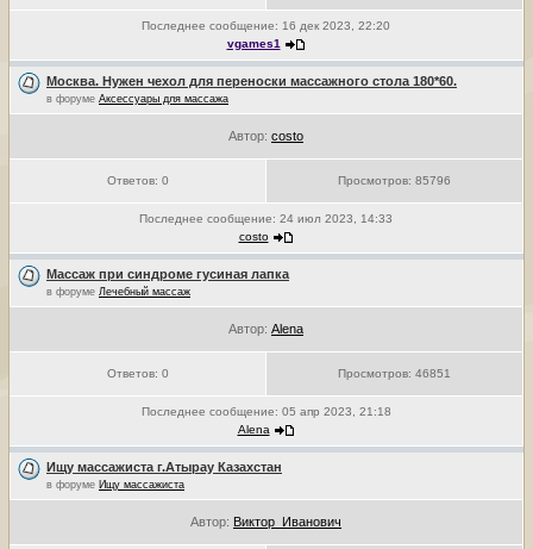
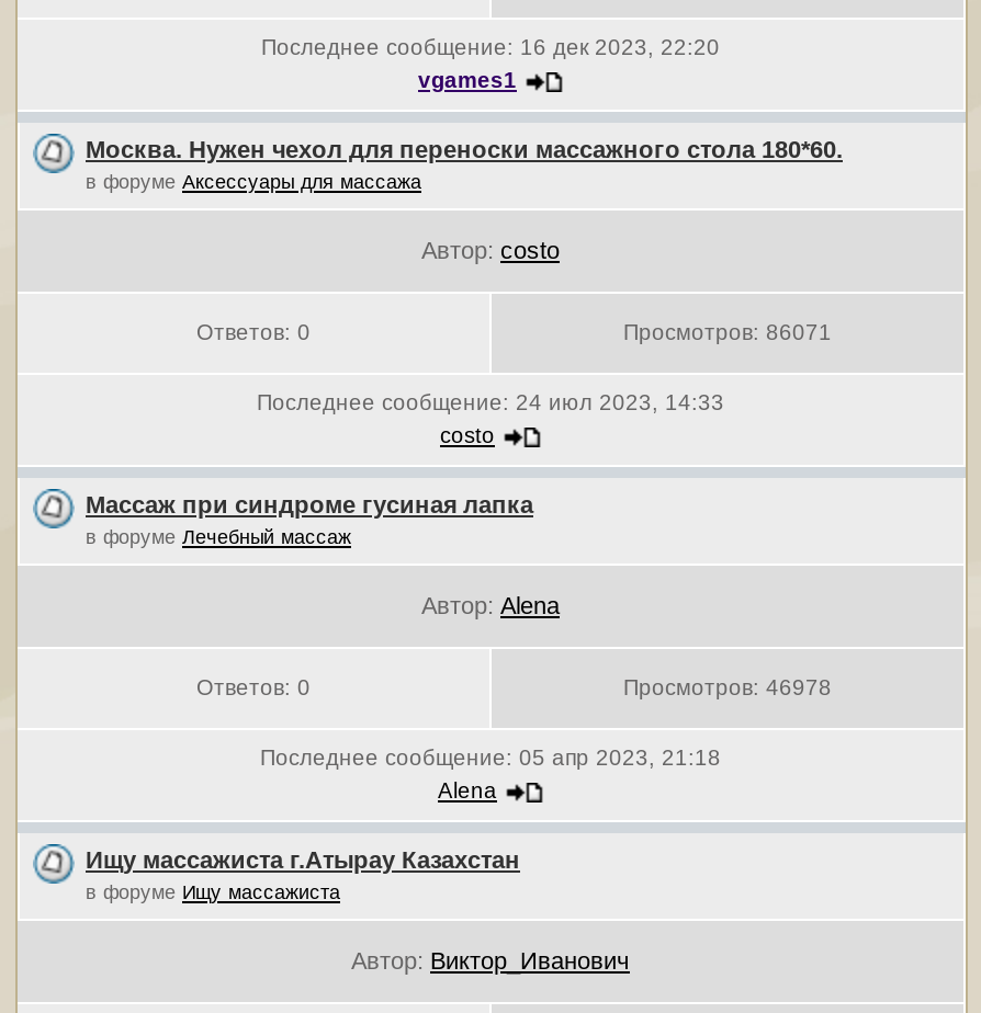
[338,174,451,187] Просмотров: 85796 -> [623,320,832,344] Просмотров: 86071
[338,367,451,380] Просмотров: 46851 -> [623,675,832,699] Просмотров: 46978

